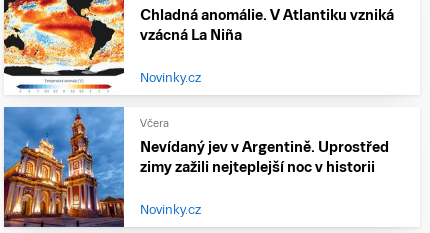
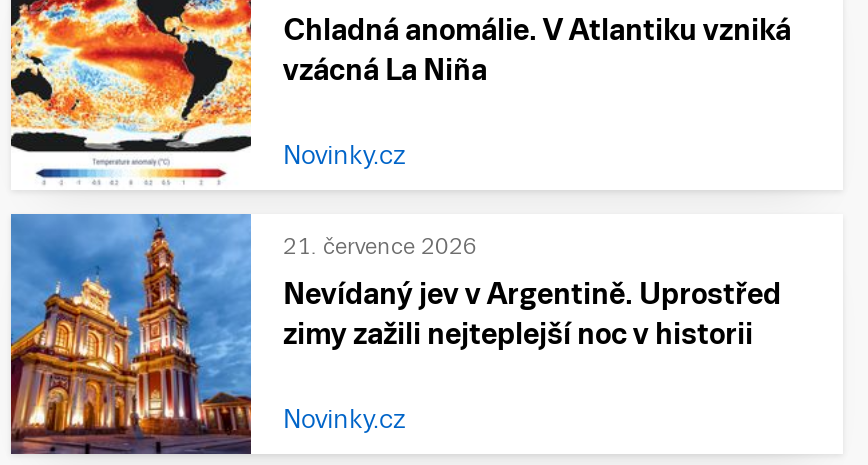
[140,117,169,129] Včera -> [283,234,477,258] 21. července 2026

